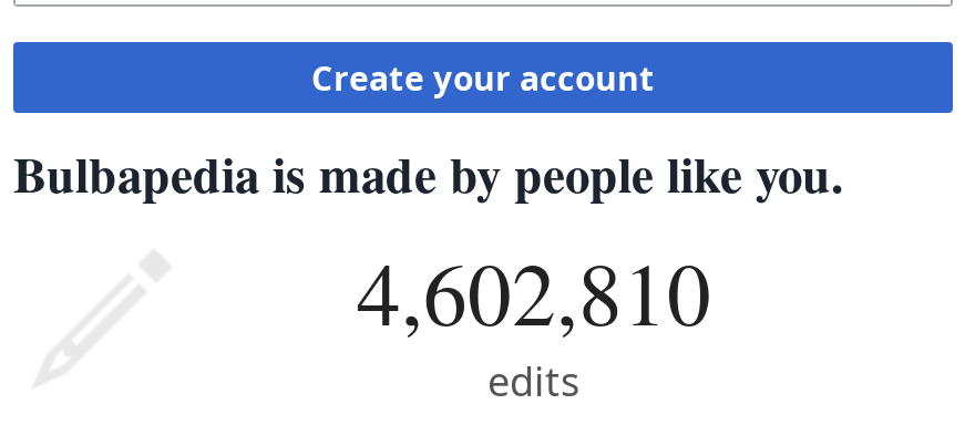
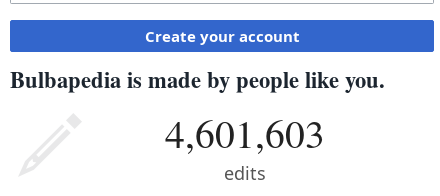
[357,232,711,350] 4,602,810 -> [165,106,325,159] 4,601,603

